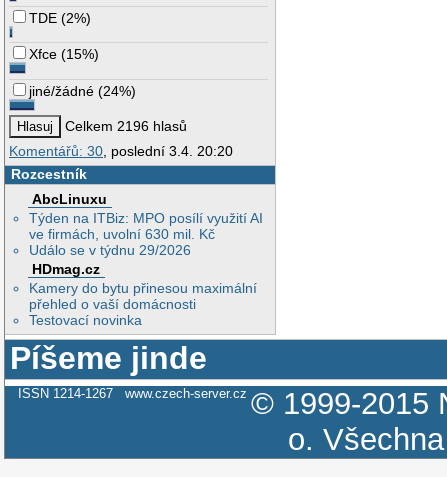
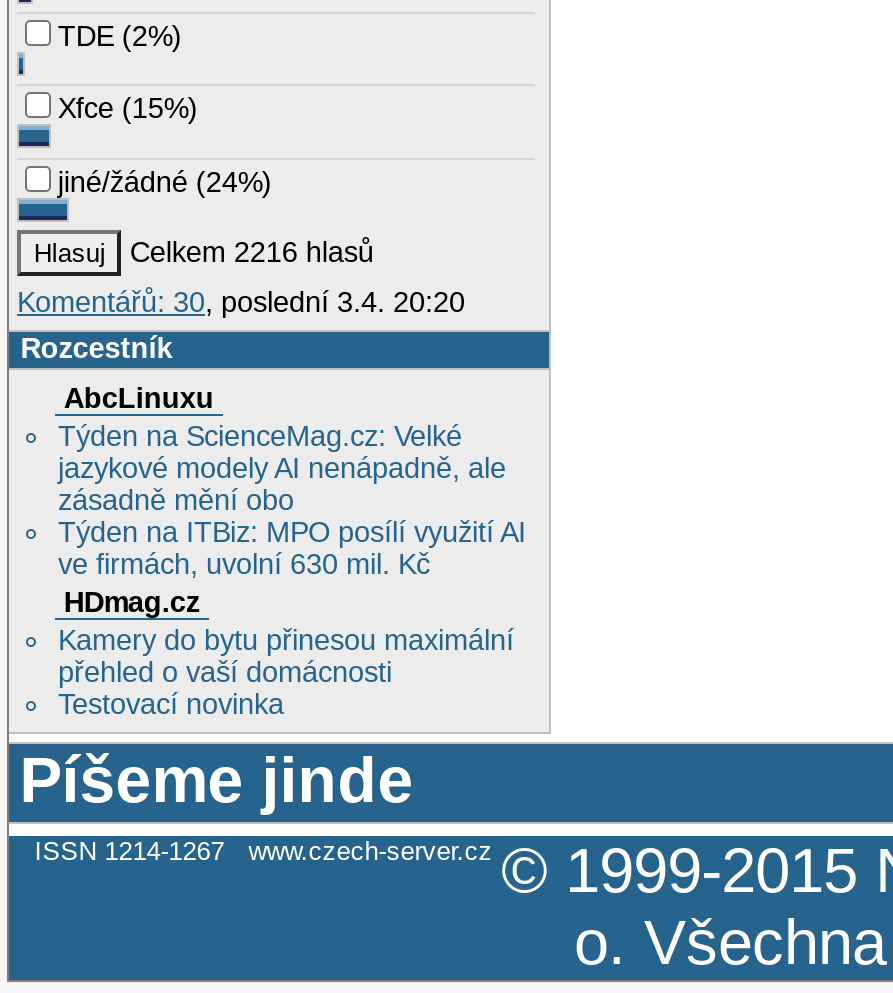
[61,118,187,134] Celkem 2196 hlasů -> [122,236,374,268] Celkem 2216 hlasů
none -> [58,420,506,516] Týden na ScienceMag.cz: Velké | jazykové modely AI nenápadně, ale | zásadně mění obo
moved [29,210,263,242] -> [58,516,526,580]: Týden na ITBiz: MPO posílí využití AI | ve firmách, uvolní 630 mil. Kč
[29,242,191,258] Událo se v týdnu 29/2026 -> none

